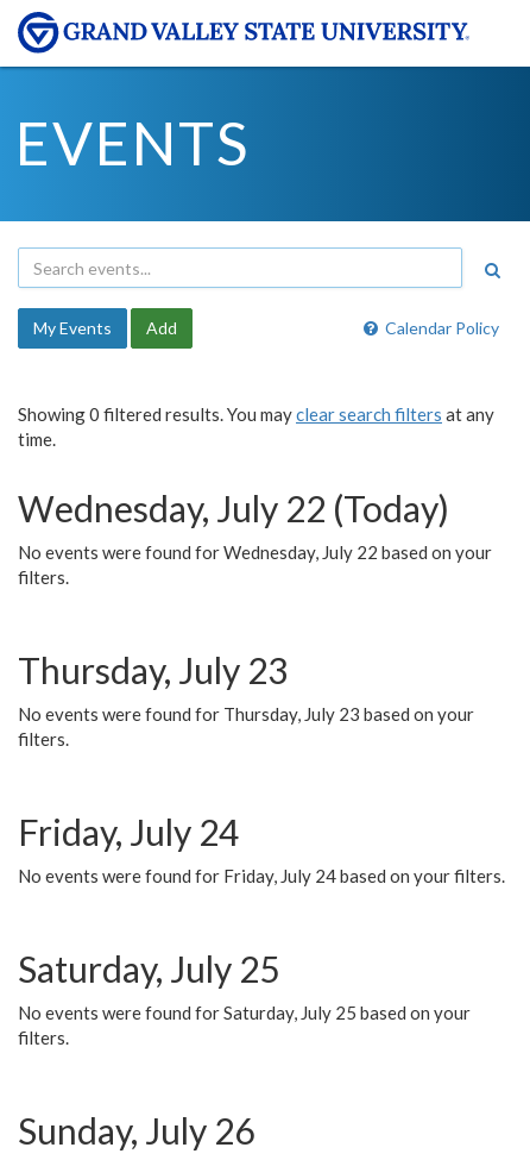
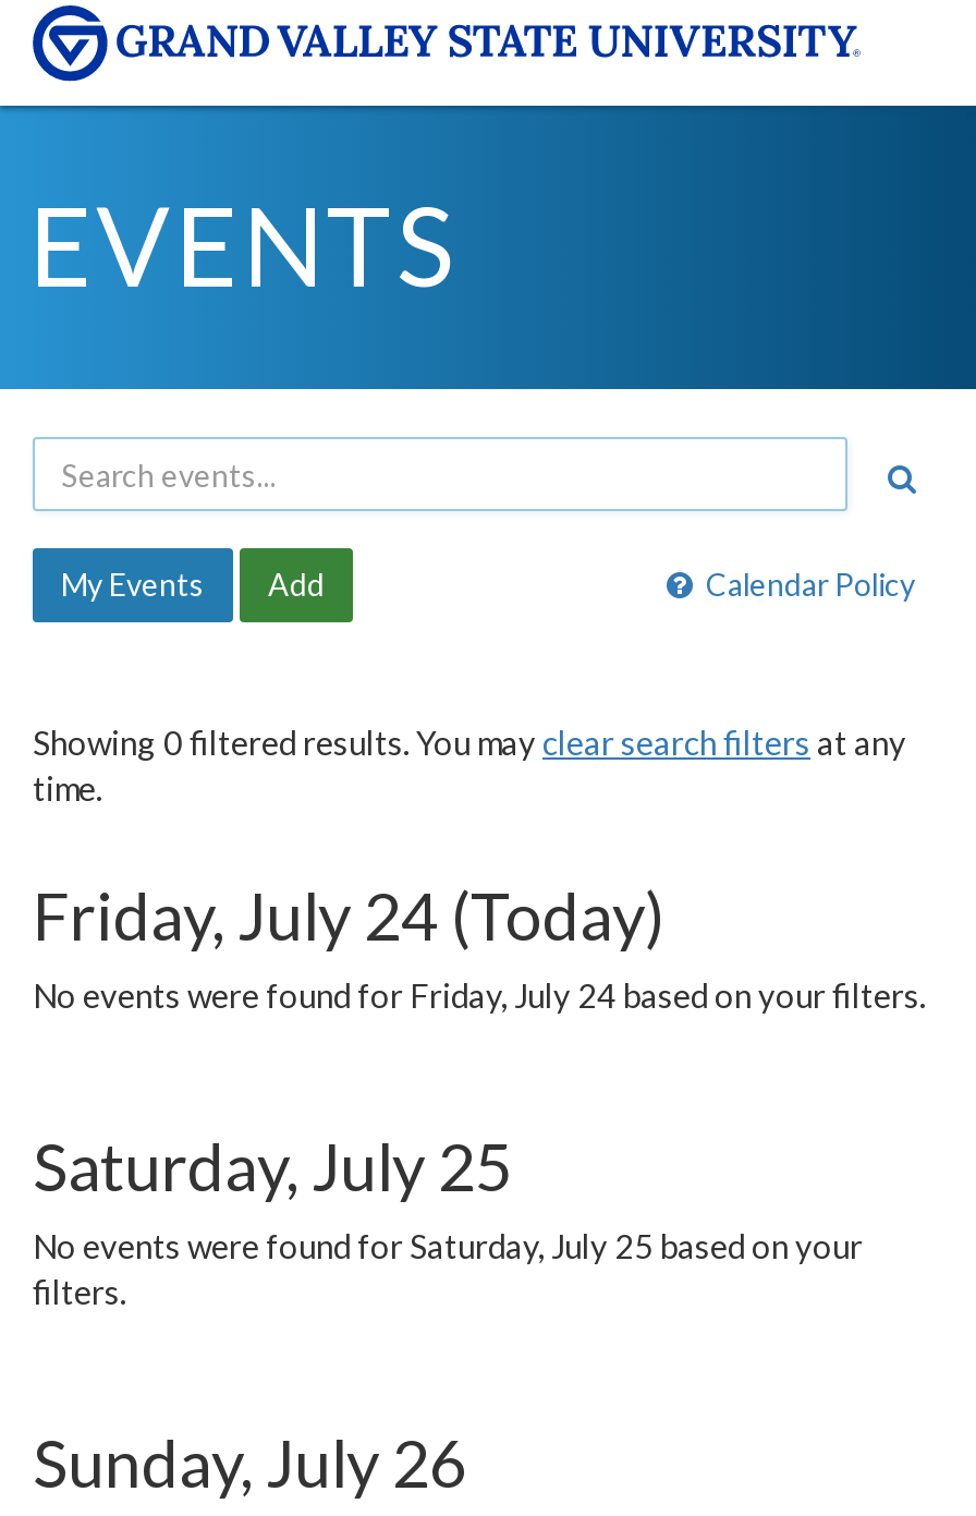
[18,487,492,853] Wednesday, July 22 (Today) | No events were found for Wednesday, July 22 based on your | filters. | Thursday, July 23 | No events were found for Thursday, July 23 based on your | filters. | Friday, July 24 -> [33,875,664,954] Friday, July 24 (Today)

